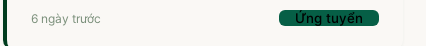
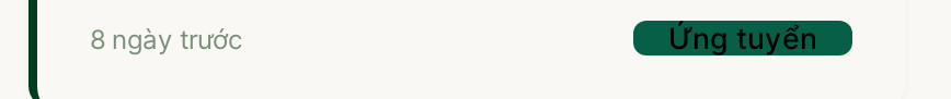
[31,11,101,26] 6 ngày trước -> [90,23,243,55] 8 ngày trước

